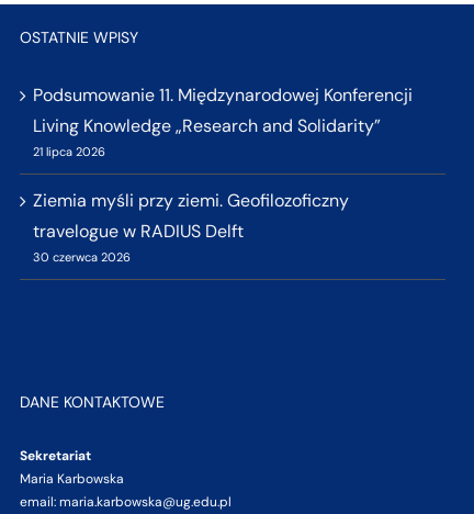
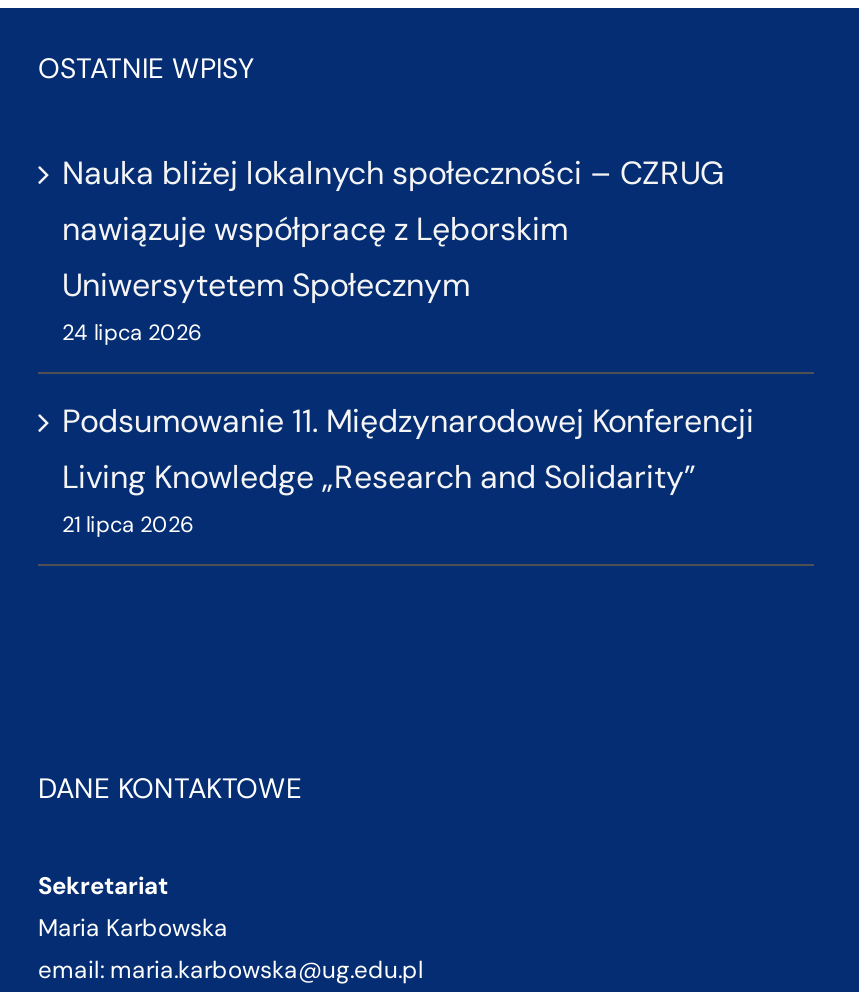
none -> [62,152,724,346] Nauka bliżej lokalnych społeczności – CZRUG | nawiązuje współpracę z Lęborskim | Uniwersytetem Społecznym | 24 lipca 2026
moved [33,83,413,159] -> [62,400,754,538]: Podsumowanie 11. Międzynarodowej Konferencji | Living Knowledge „Research and Solidarity” | 21 lipca 2026
[33,189,349,265] Ziemia myśli przy ziemi. Geofilozoficzny | travelogue w RADIUS Delft | 30 czerwca 2026 -> none

